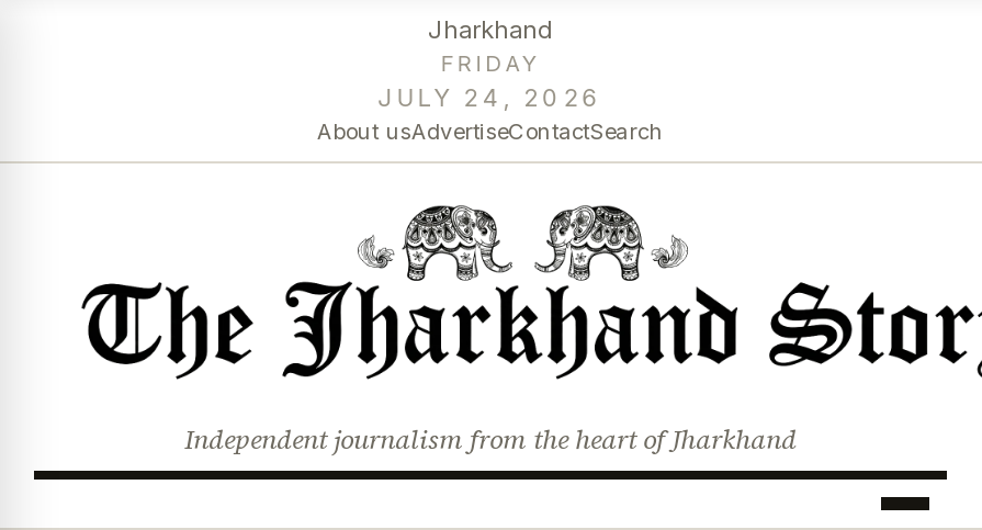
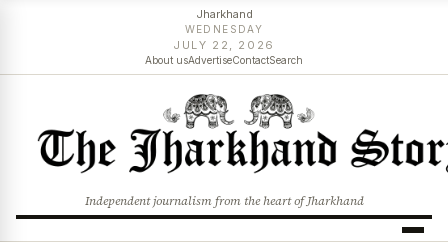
[378,49,603,113] FRIDAY | JULY 24, 2026 -> [173,23,275,52] WEDNESDAY | JULY 22, 2026

